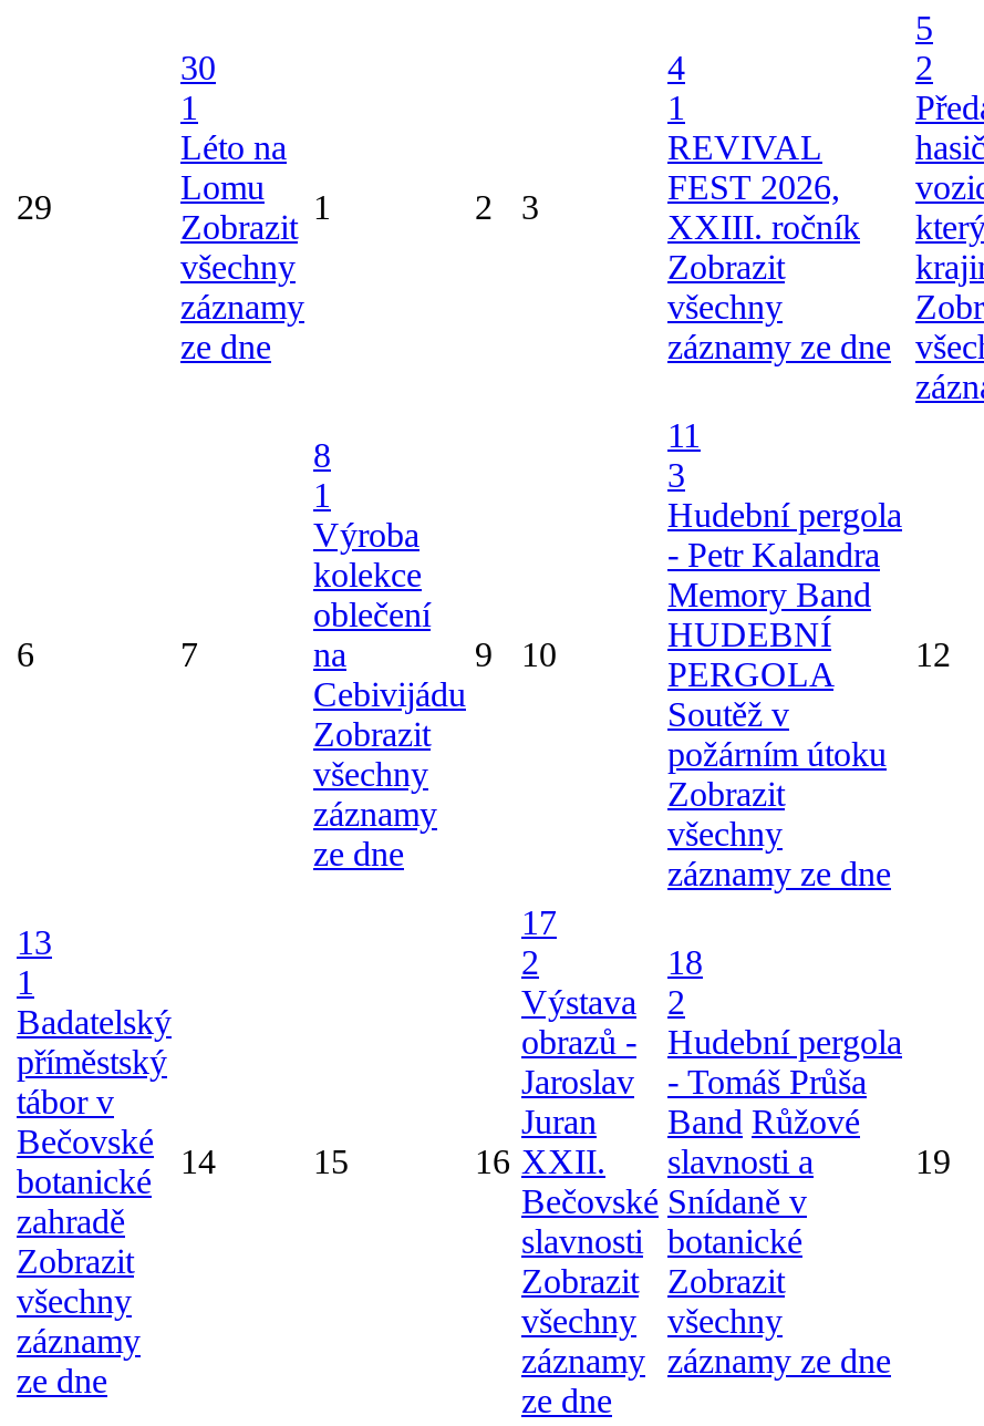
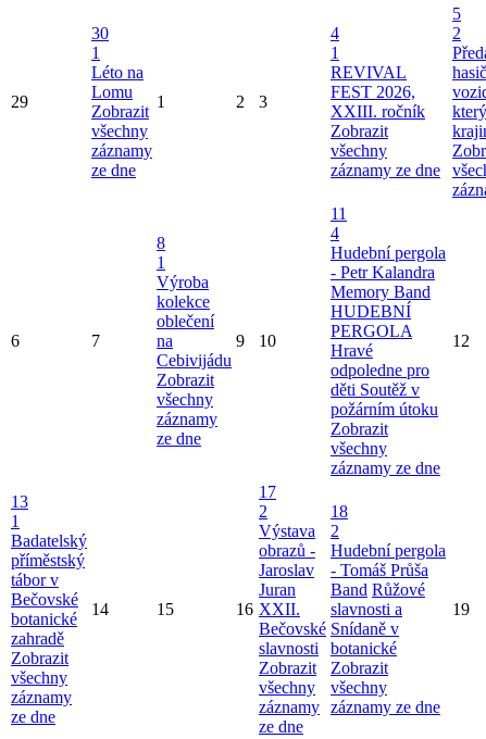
[667,457,685,494] 3 -> [331,224,339,243] 4
[667,696,789,733] Soutěž v -> [331,341,429,399] Hravé | odpoledne pro | děti Soutěž v

